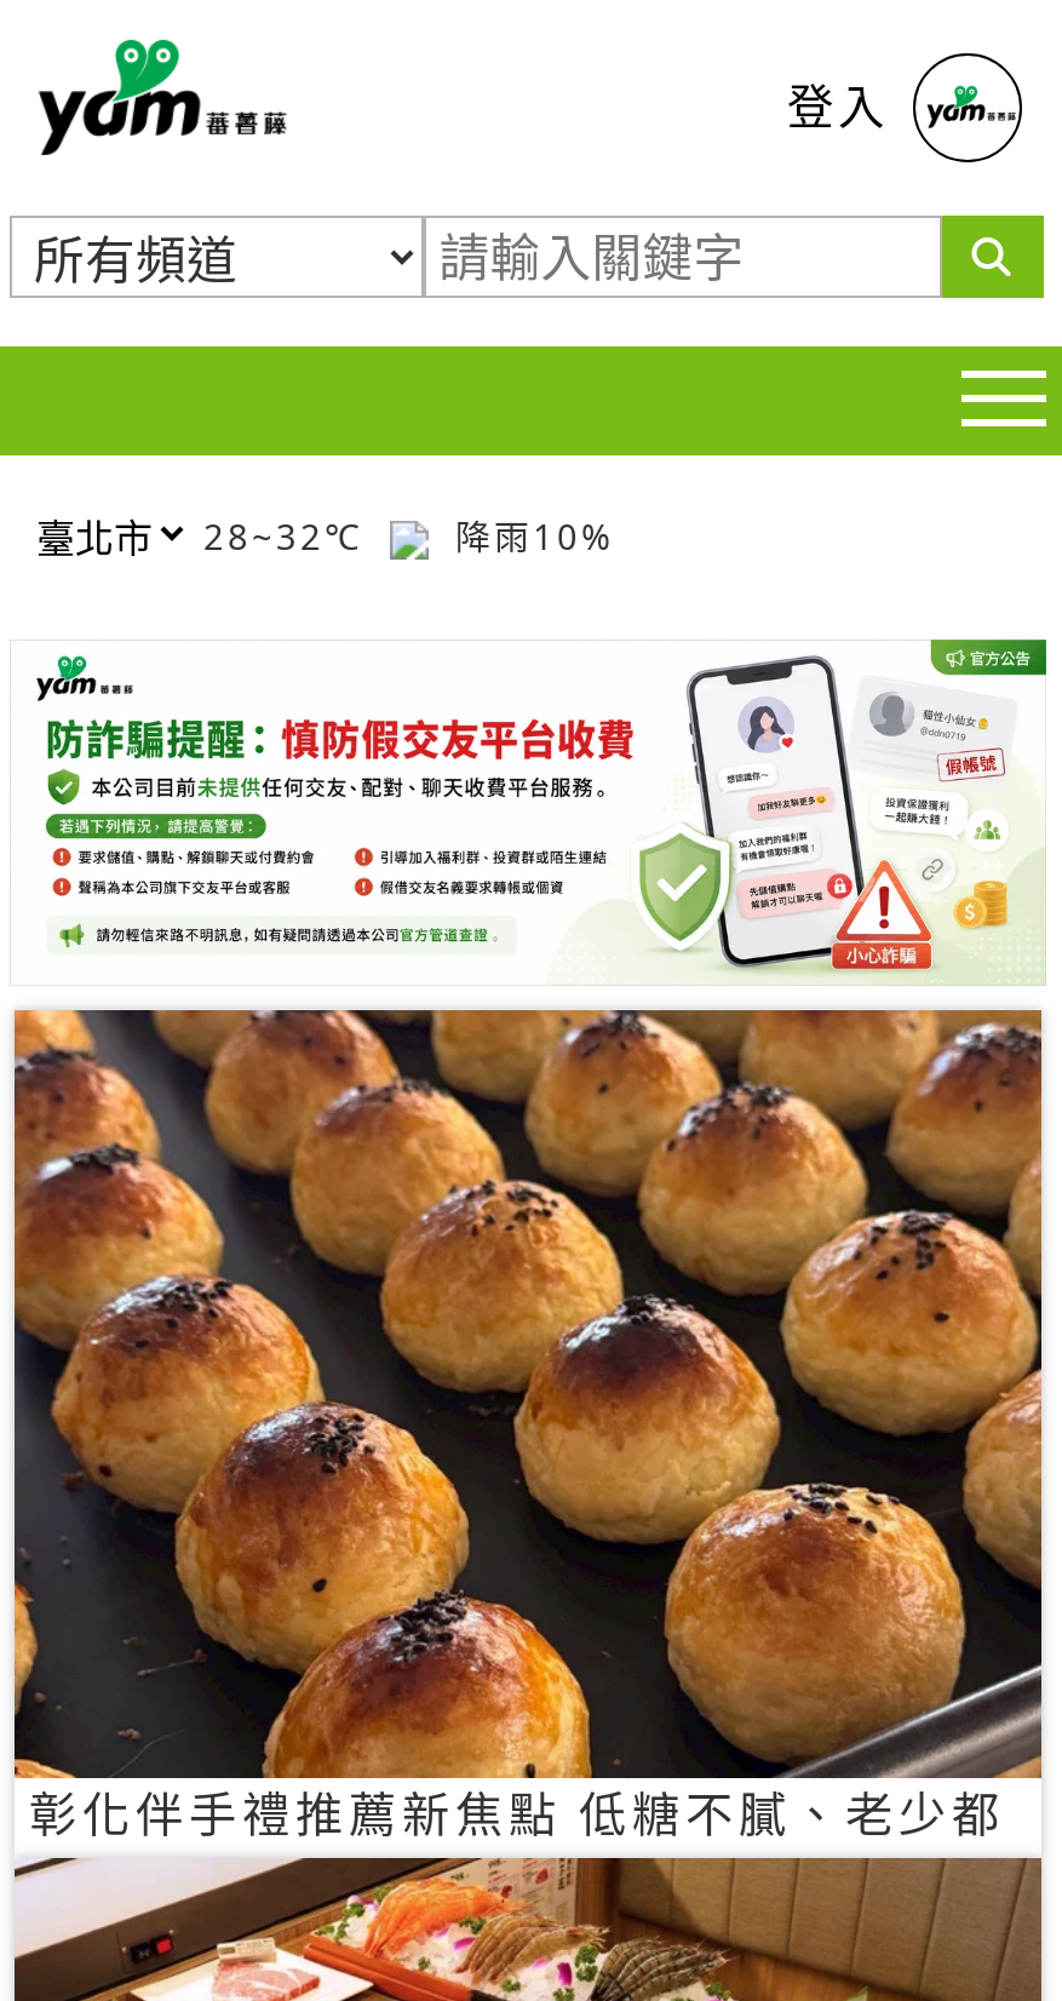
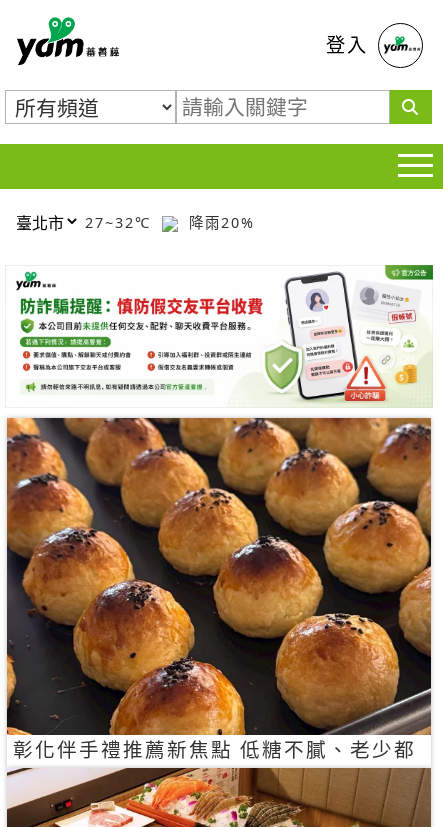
[203,512,378,558] 28~32℃ -> [85,212,157,231] 27~32℃
[441,512,615,558] 降雨10% -> [183,212,255,231] 降雨20%

